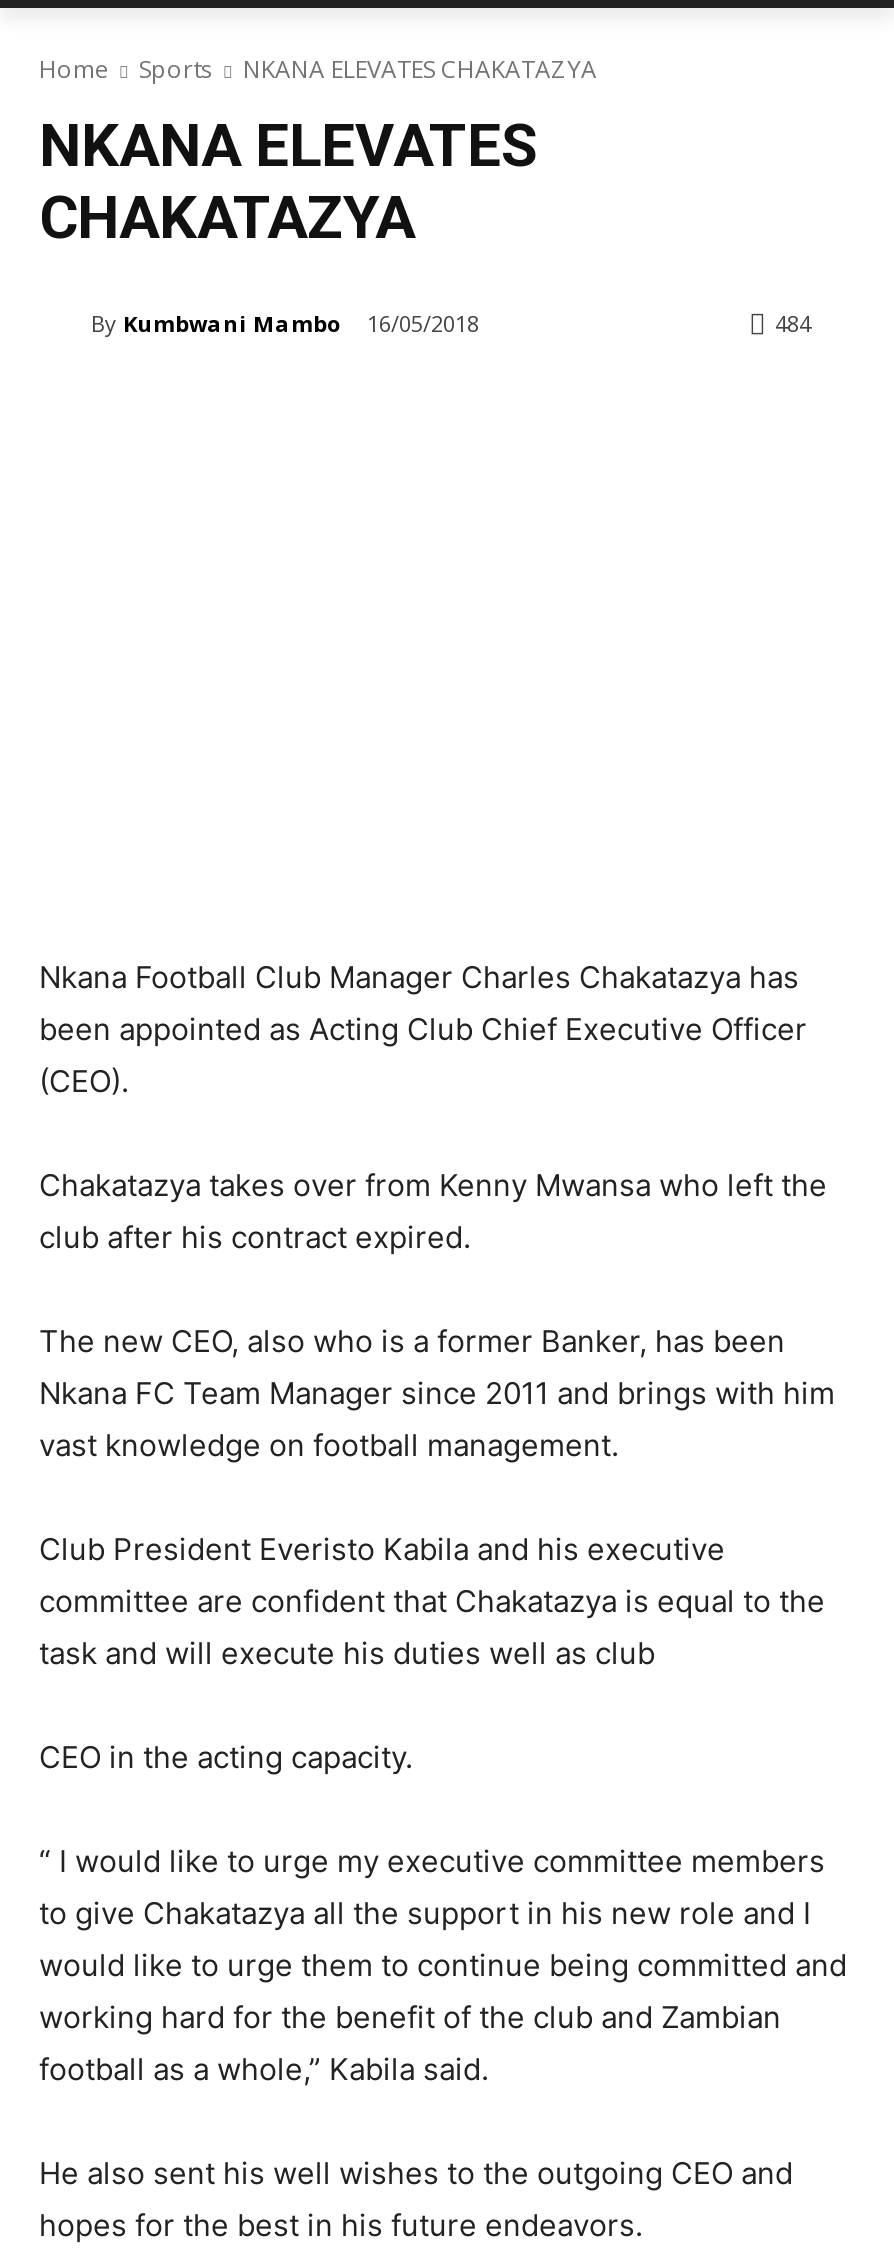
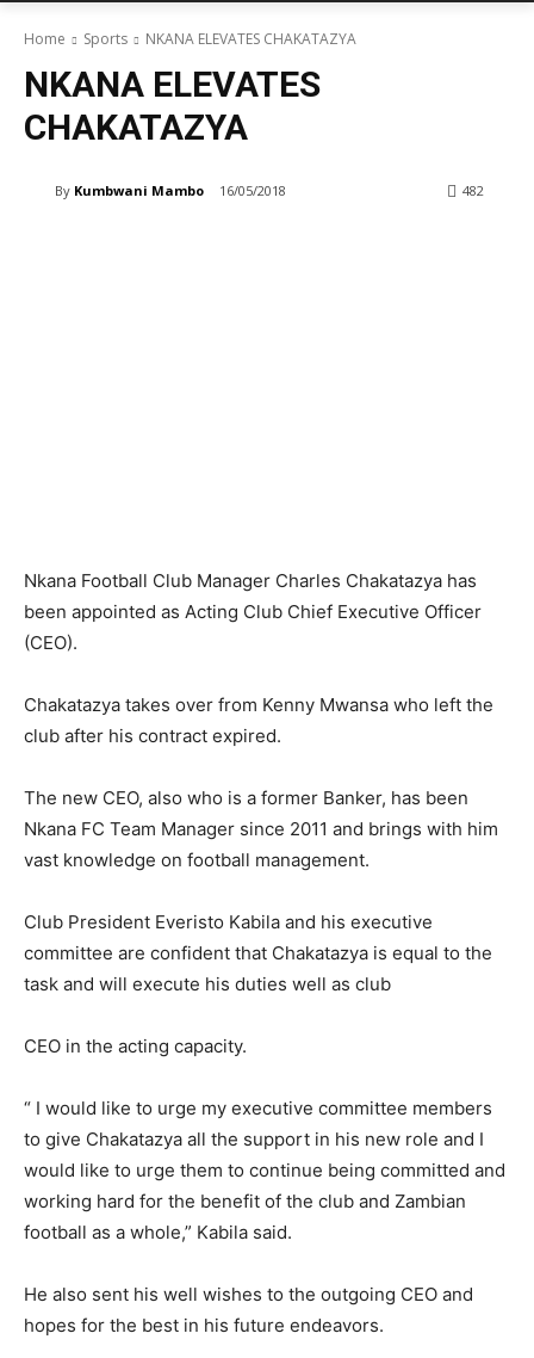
[775,309,811,339] 484 -> [462,182,484,200] 482

